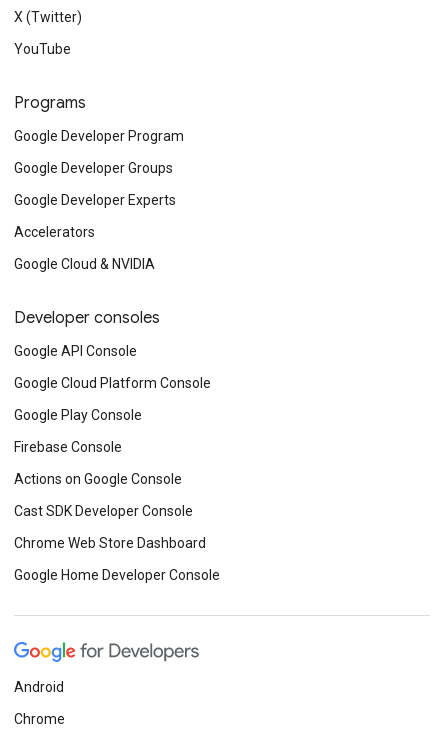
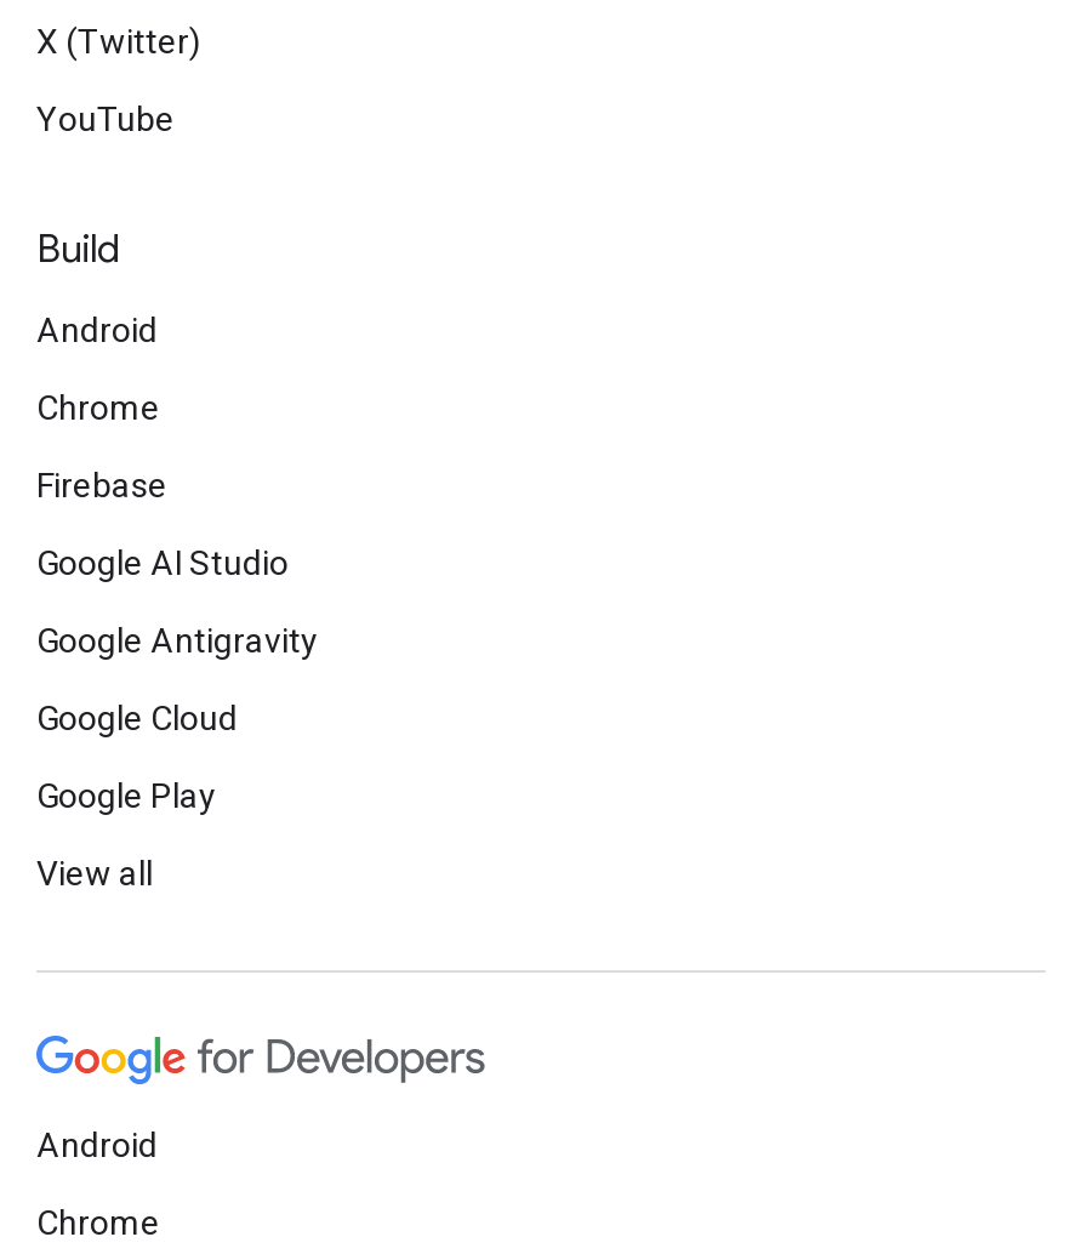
[14,93,220,583] Programs | Google Developer Program | Google Developer Groups | Google Developer Experts | Accelerators | Google Cloud & NVIDIA | Developer consoles | Google API Console | Google Cloud Platform Console | Google Play Console | Firebase Console | Actions on Google Console | Cast SDK Developer Console | Chrome Web Store Dashboard | Google Home Developer Console -> [36,226,318,893] Build | Android | Chrome | Firebase | Google AI Studio | Google Antigravity | Google Cloud | Google Play | View all

